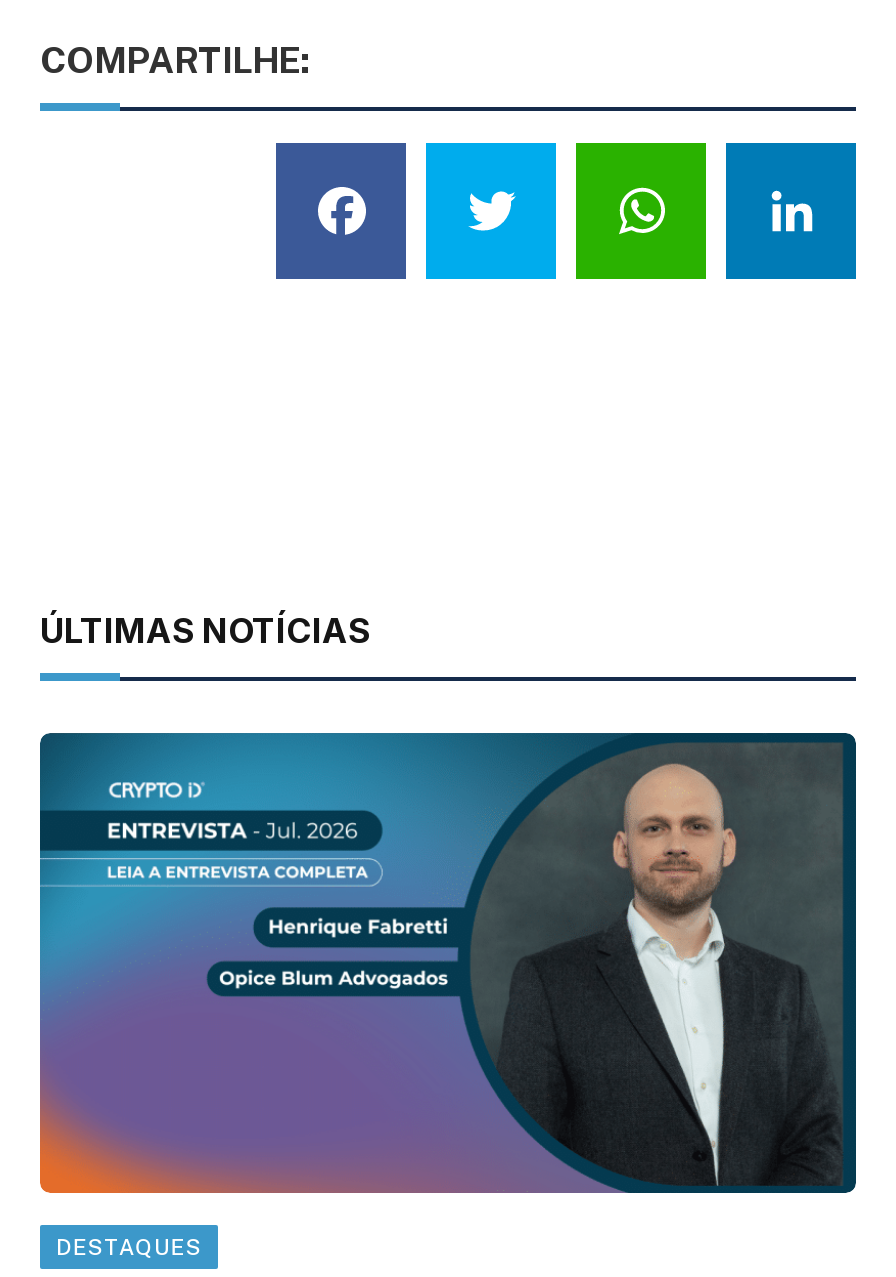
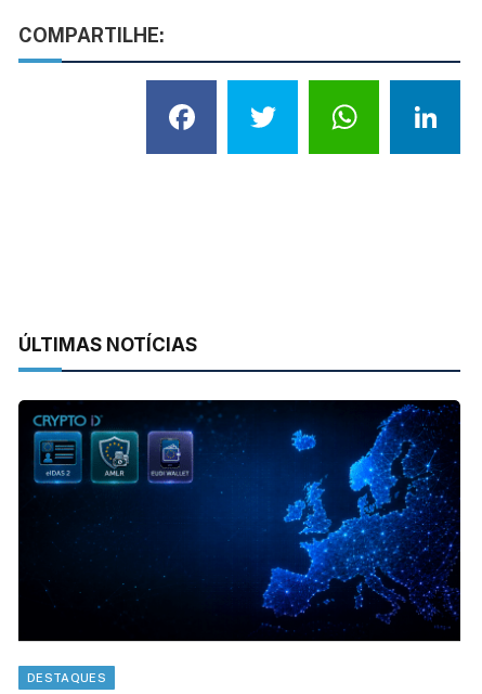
[38,732,858,1196] [image] -> [17,399,460,650] [image]

